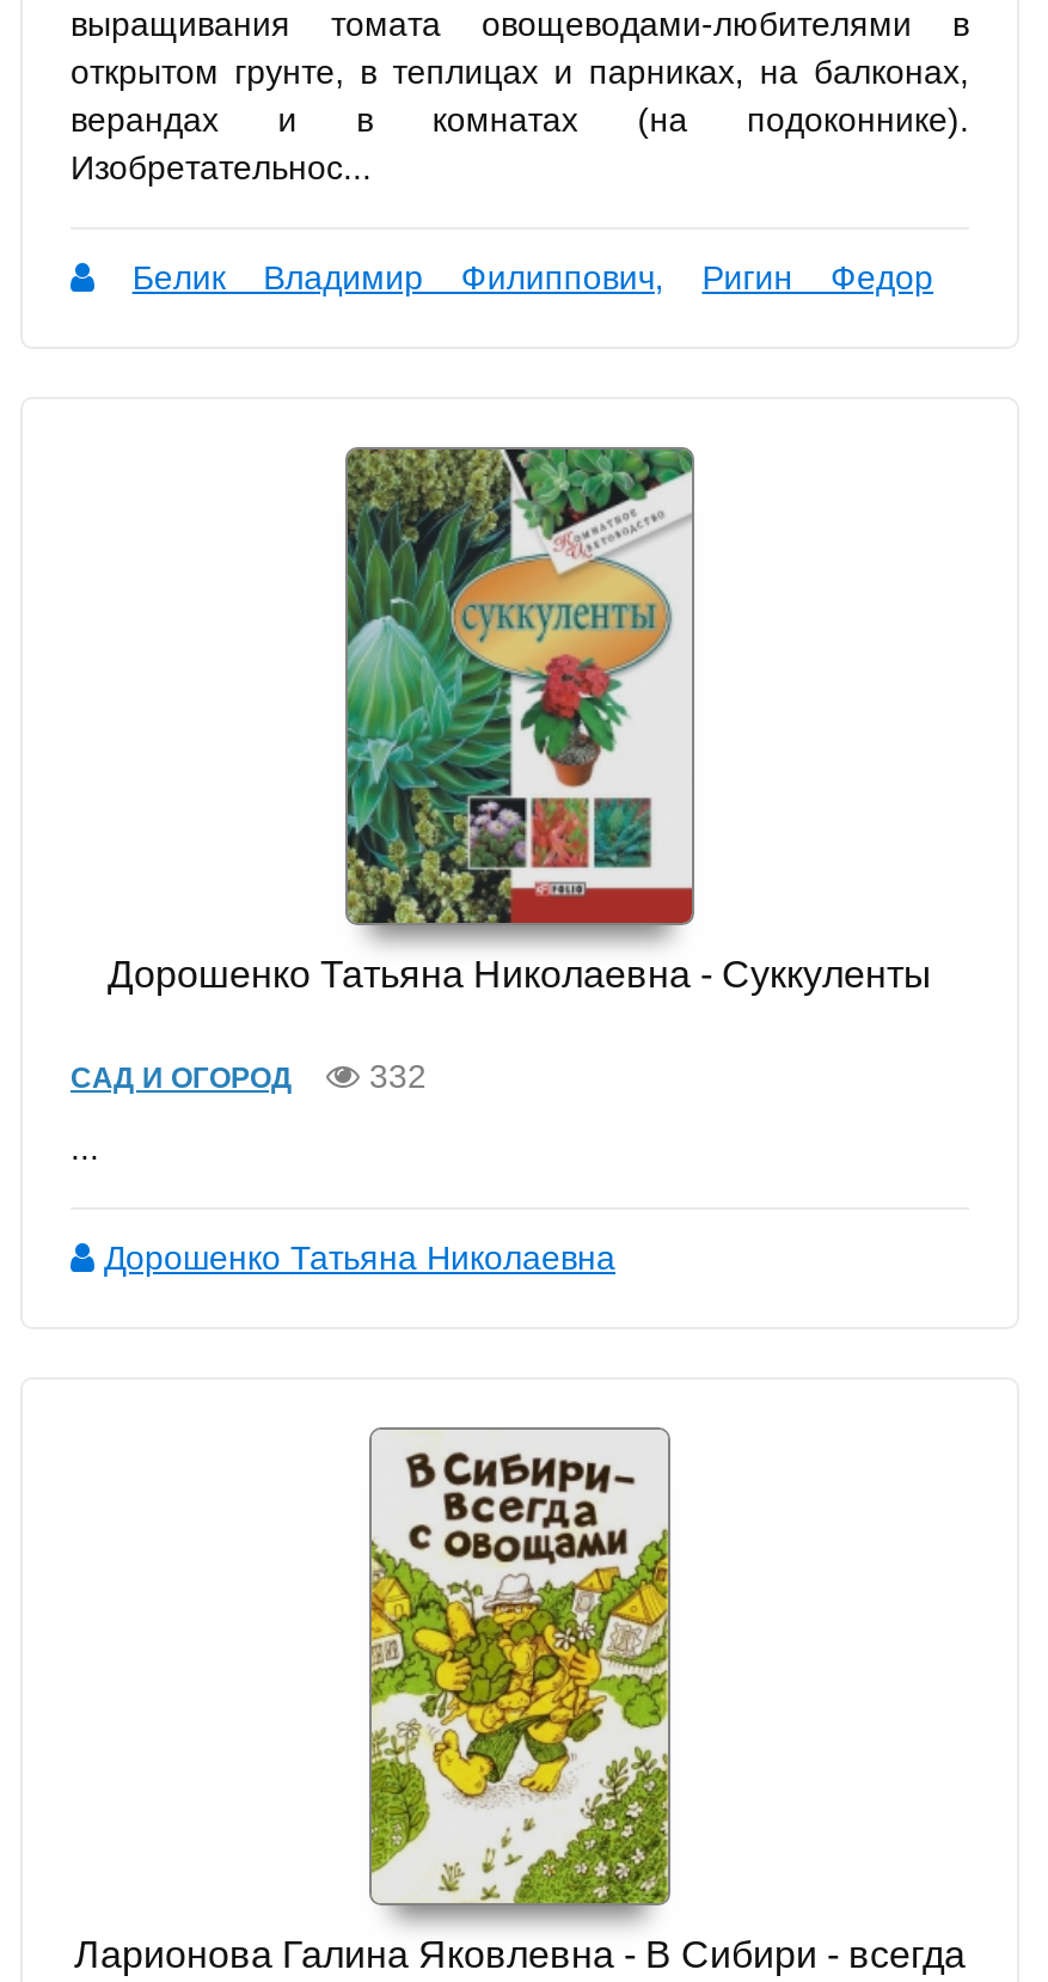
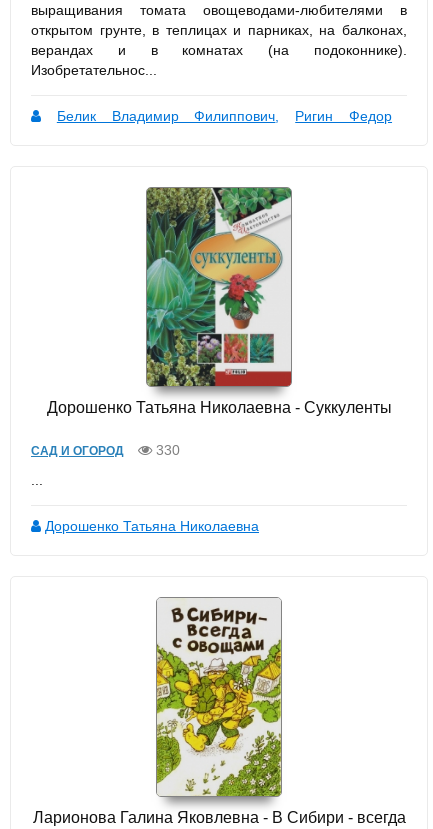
[71,1058,427,1096] САД И ОГОРОД 332 -> [31,442,180,458] САД И ОГОРОД 330

